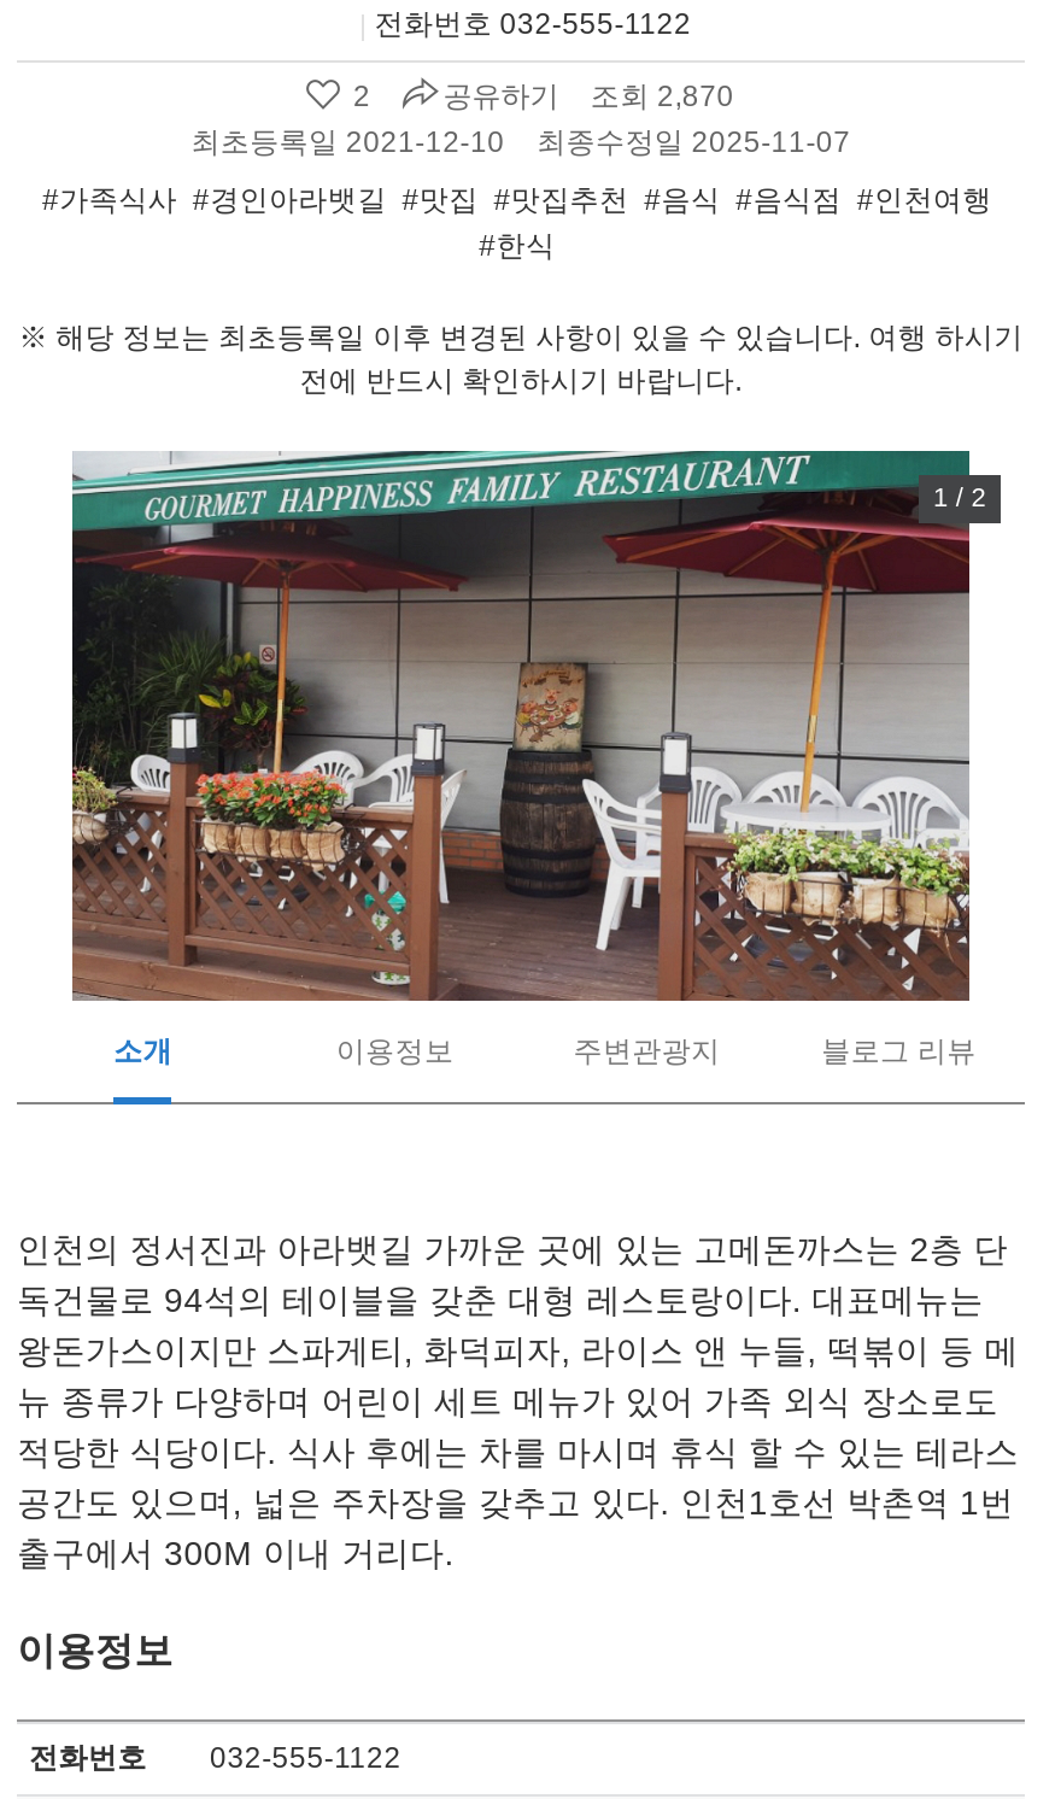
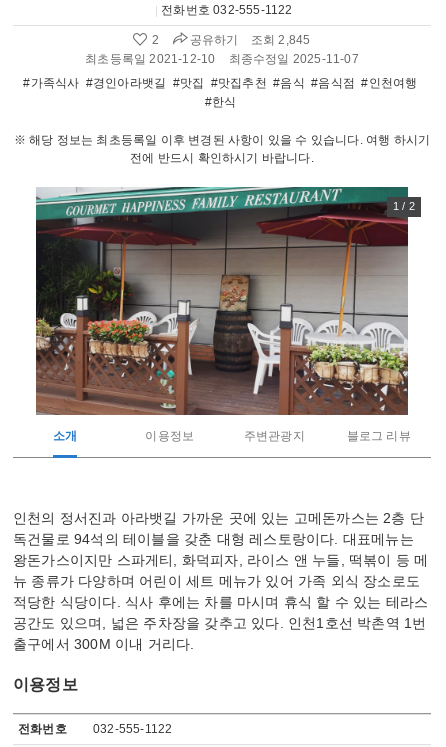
[591,80,734,114] 조회 2,870 -> [251,33,310,47] 조회 2,845

